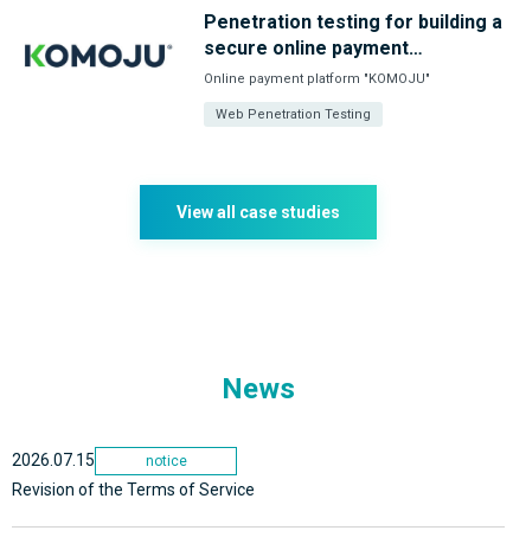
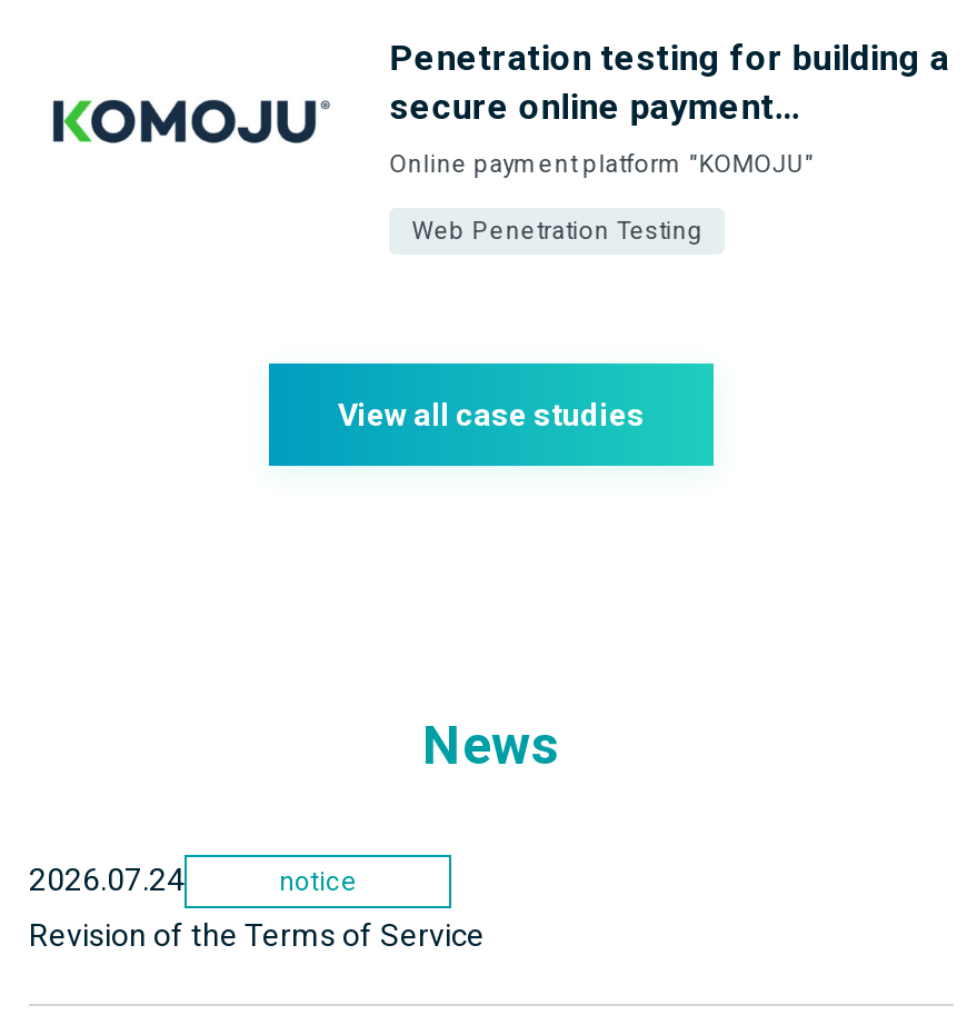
[12,451,95,470] 2026.07.15 -> [29,862,185,898] 2026.07.24

